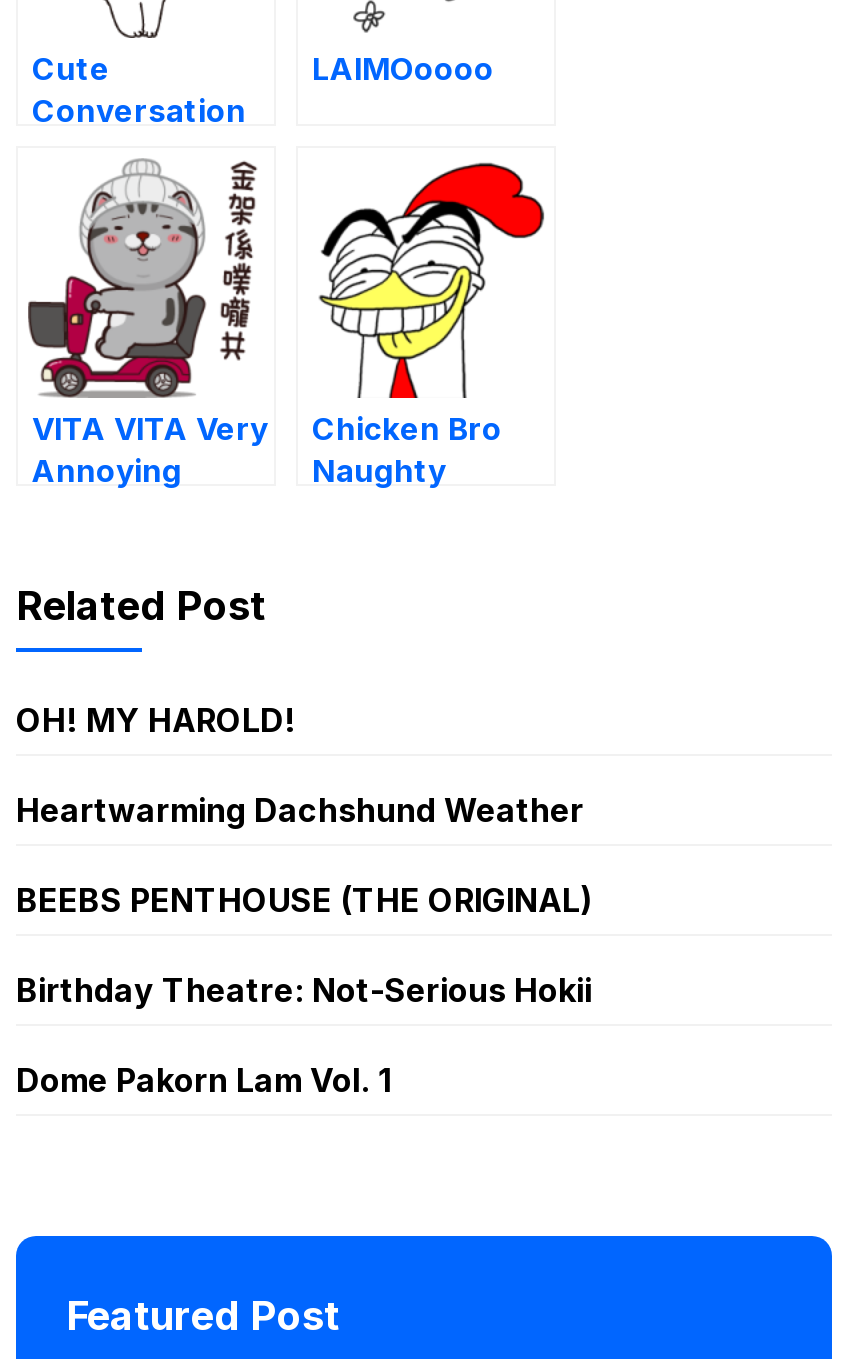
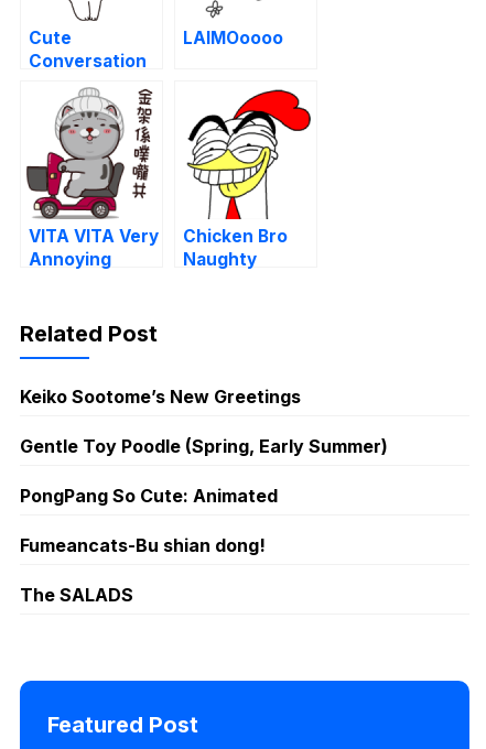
[16,700,296,740] OH! MY HAROLD! -> [20,385,301,407] Keiko Sootome’s New Greetings
[16,790,584,830] Heartwarming Dachshund Weather -> [20,435,388,457] Gentle Toy Poodle (Spring, Early Summer)
[16,880,592,920] BEEBS PENTHOUSE (THE ORIGINAL) -> [20,484,278,506] PongPang So Cute: Animated
[16,970,592,1010] Birthday Theatre: Not-Serious Hokii -> [20,534,266,556] Fumeancats-Bu shian dong!
[16,1060,390,1100] Dome Pakorn Lam Vol. 1 -> [20,584,133,606] The SALADS

